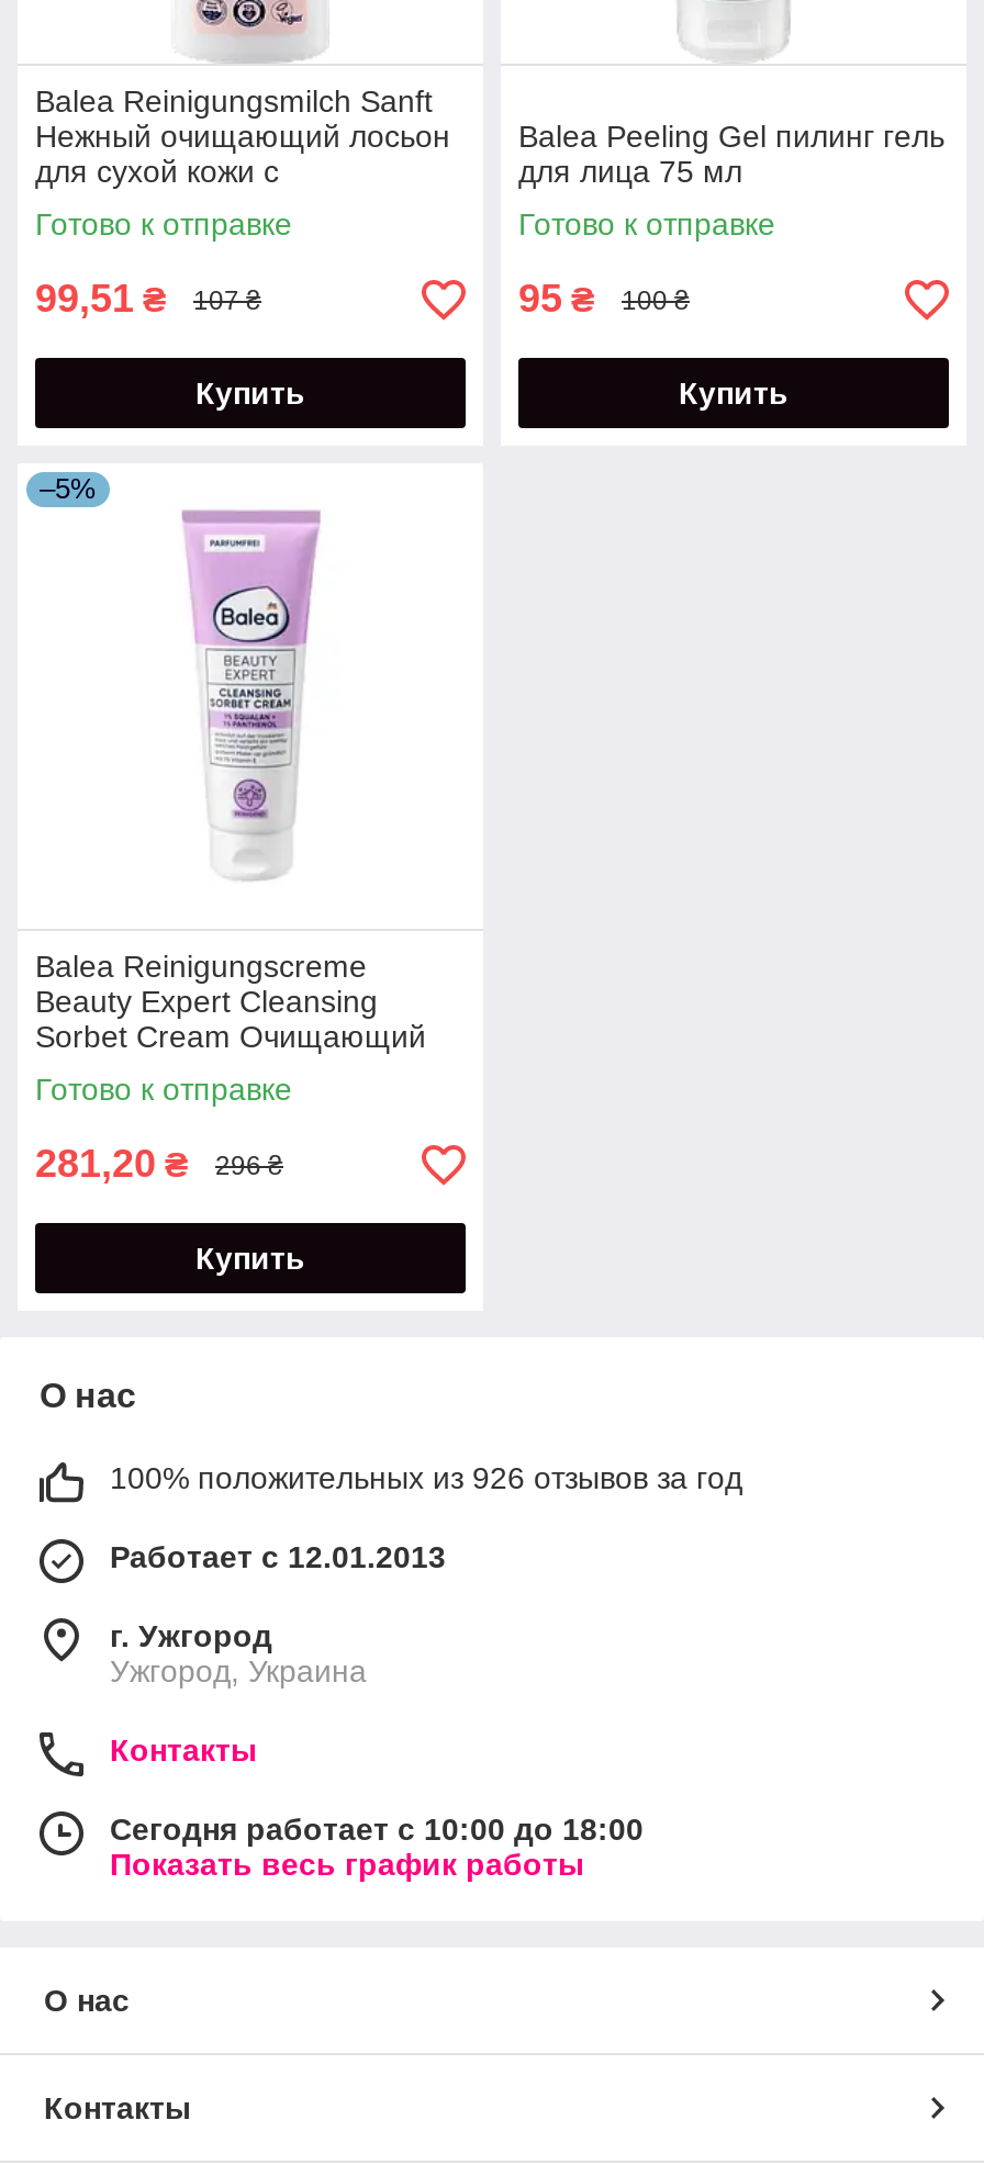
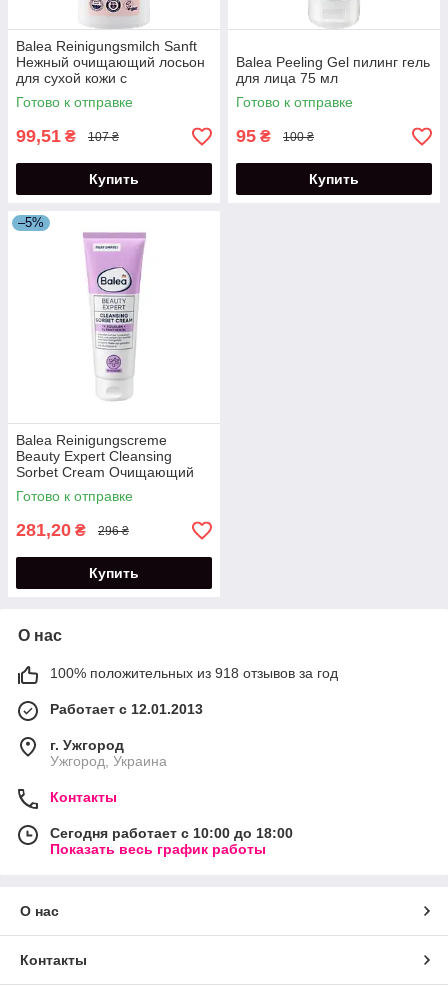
[110,1461,742,1496] 100% положительных из 926 отзывов за год -> [50,665,338,681] 100% положительных из 918 отзывов за год

